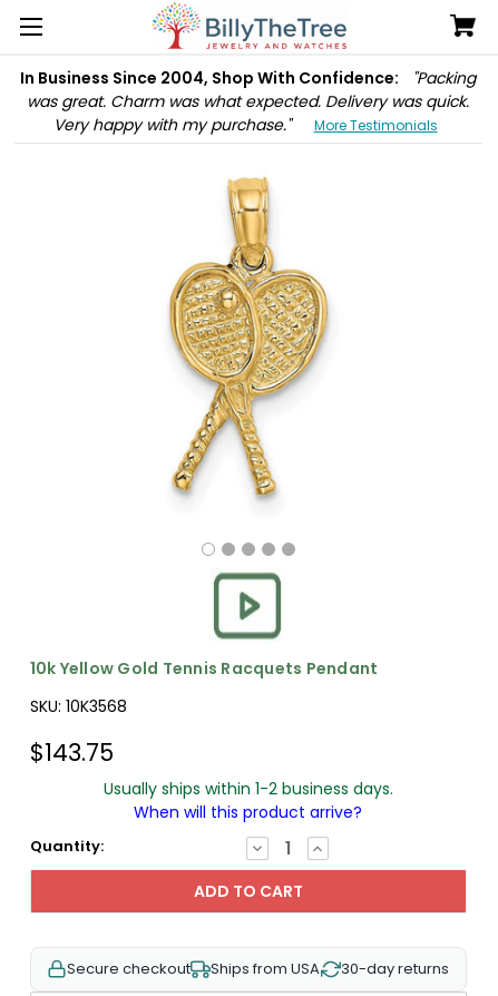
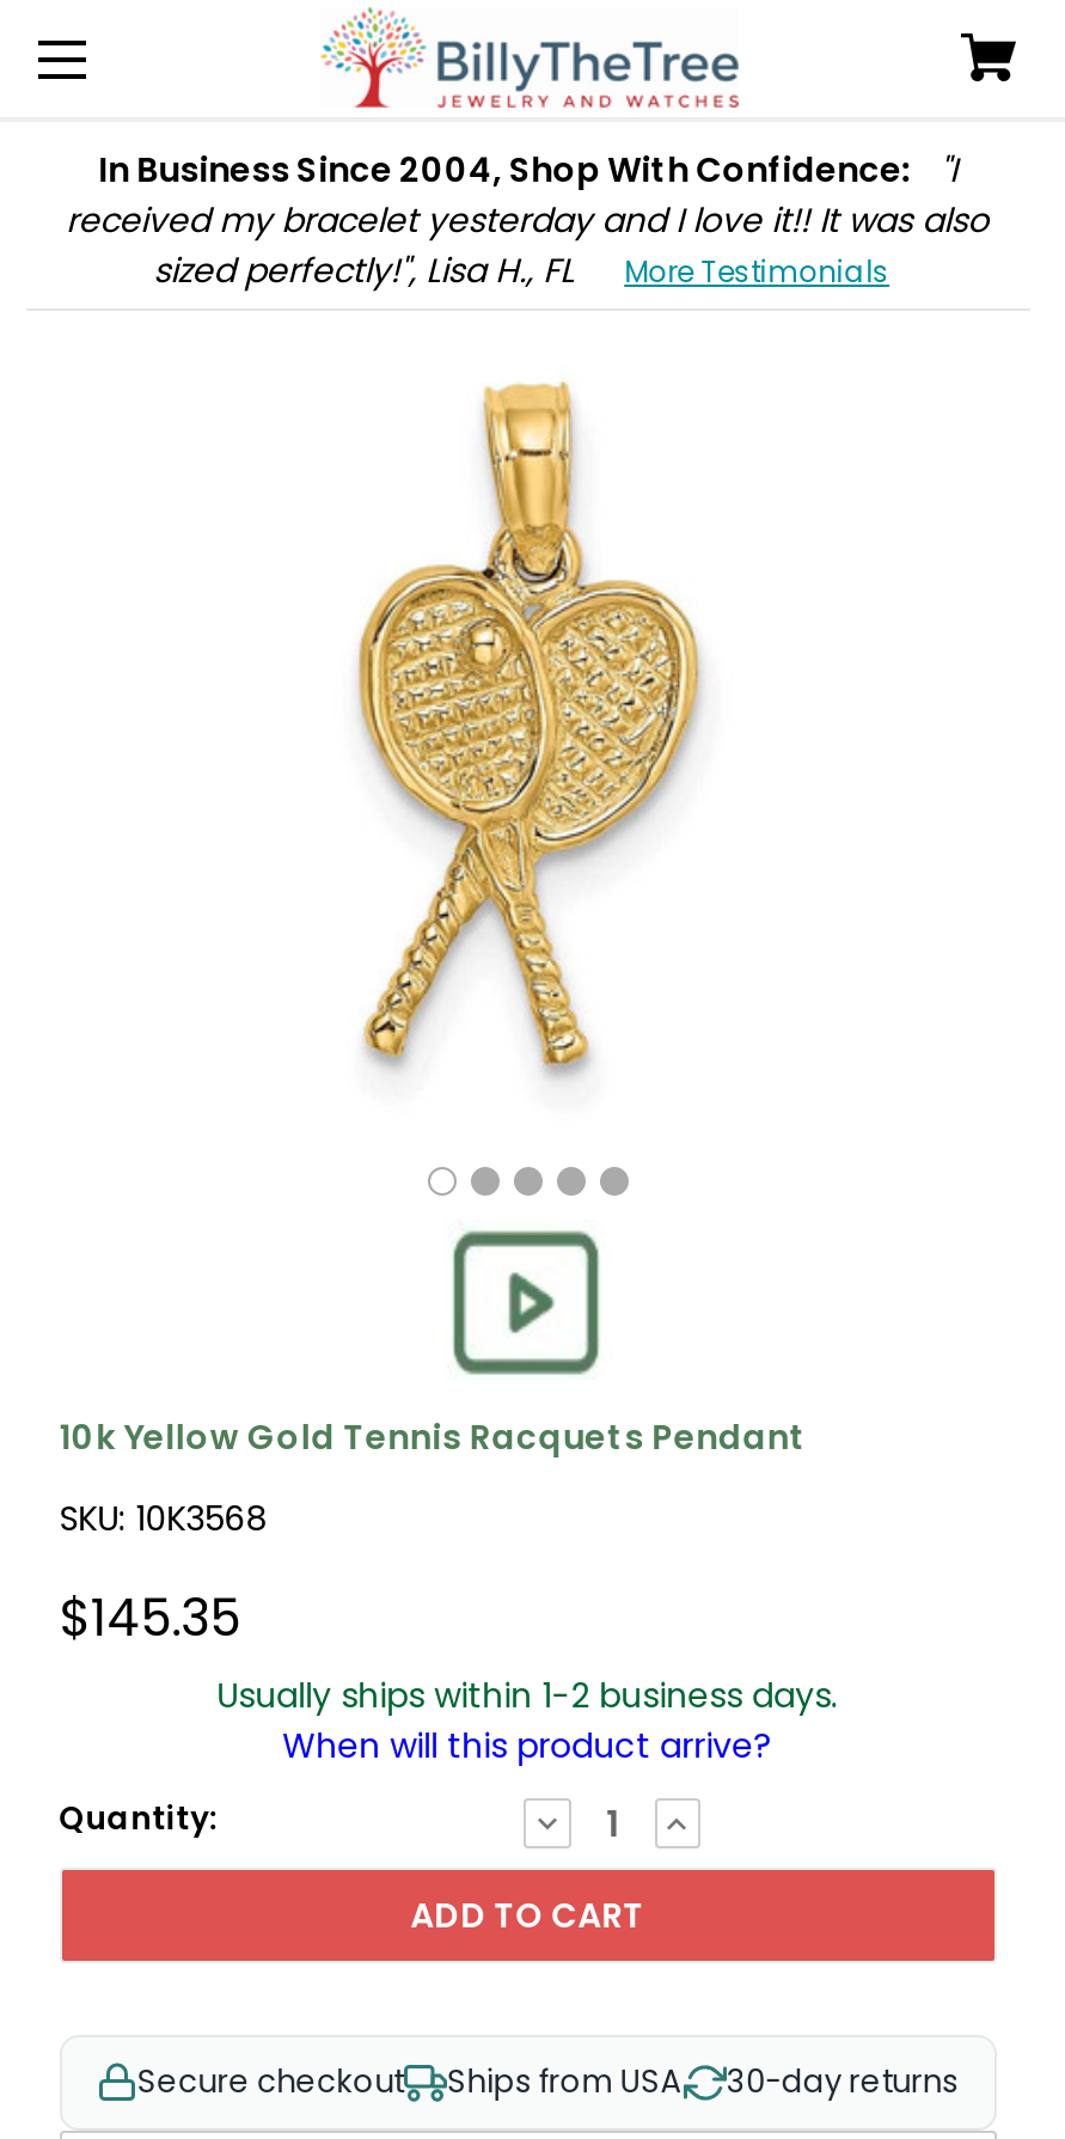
[20,67,476,136] In Business Since 2004, Shop With Confidence: "Packing | was great. Charm was what expected. Delivery was quick. | Very happy with my purchase." -> [66,146,989,294] In Business Since 2004, Shop With Confidence: "I | received my bracelet yesterday and I love it!! It was also | sized perfectly!", Lisa H., FL
[30,736,113,769] $143.75 -> [59,1583,240,1652] $145.35

